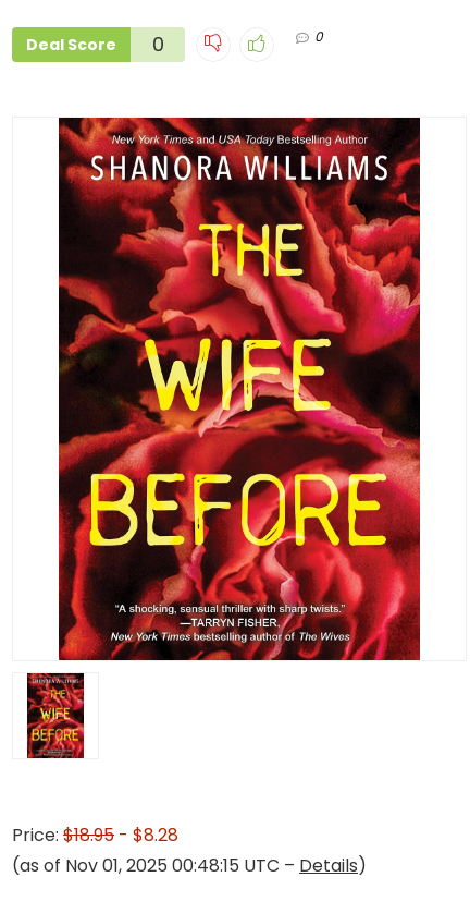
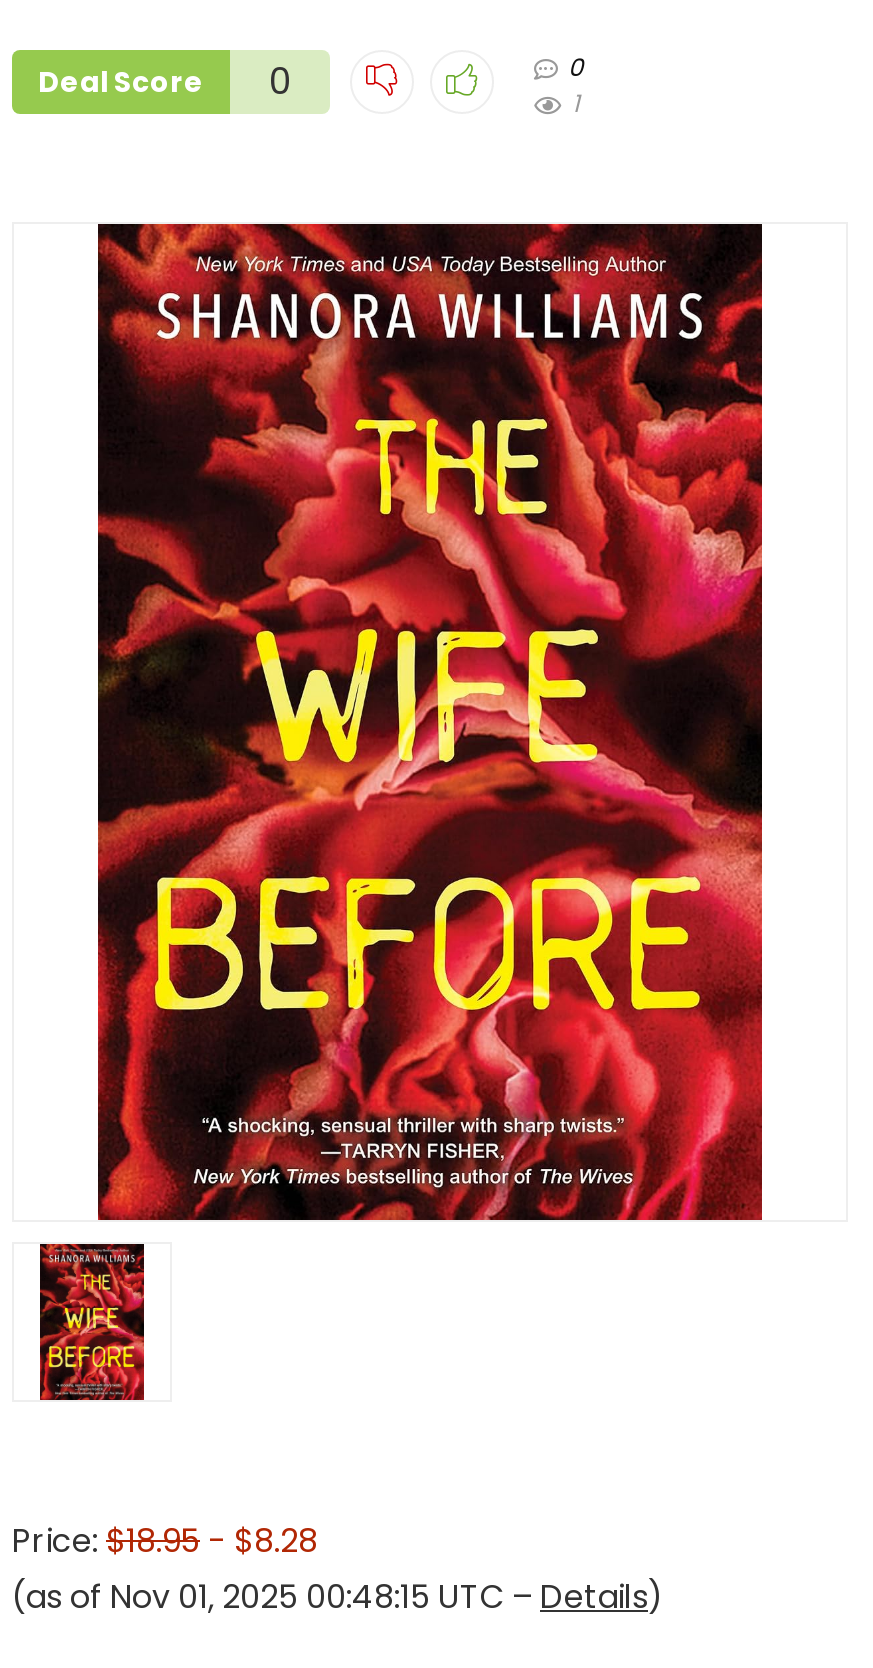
none -> [572,86,580,120] 1

